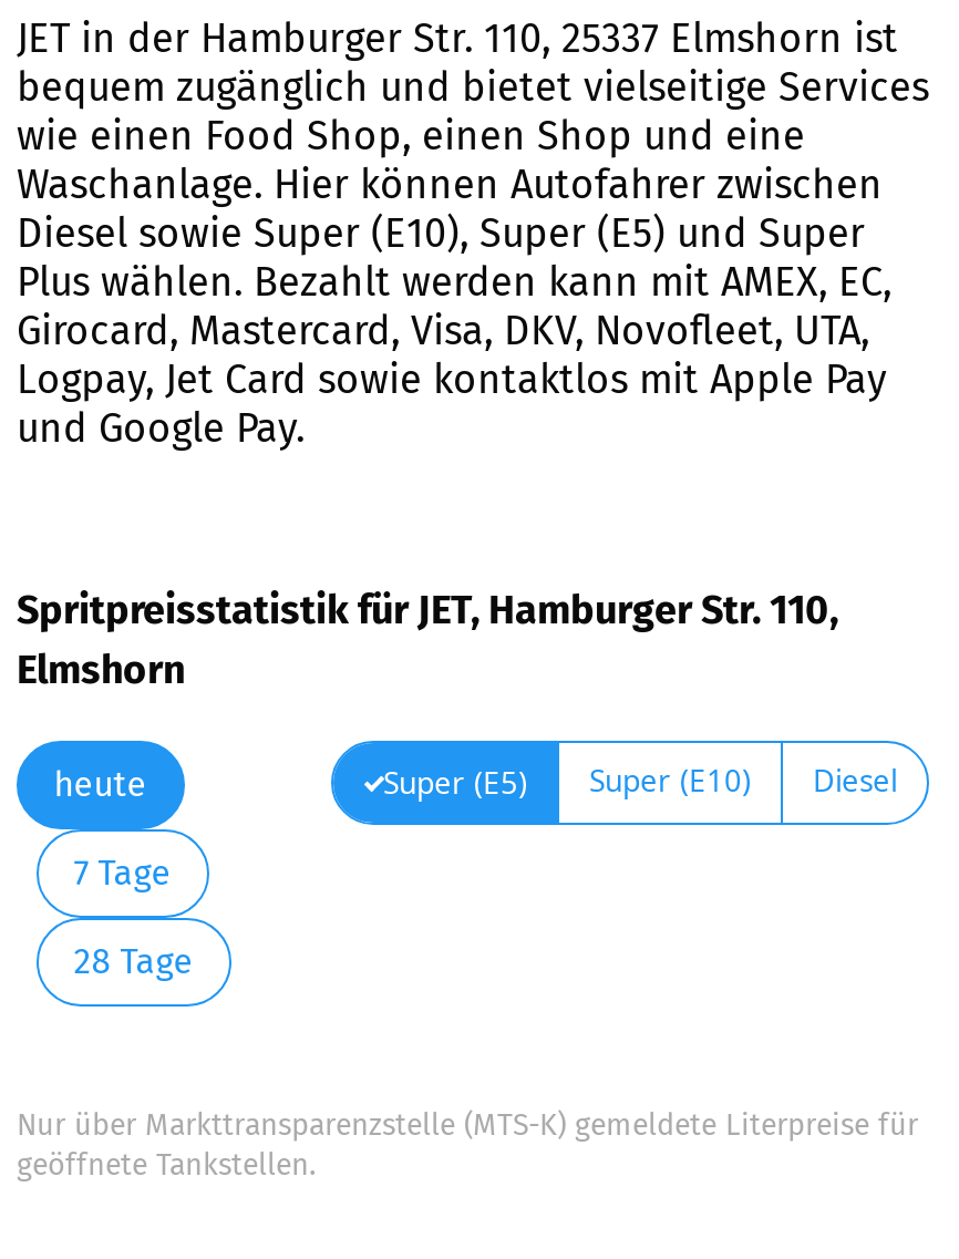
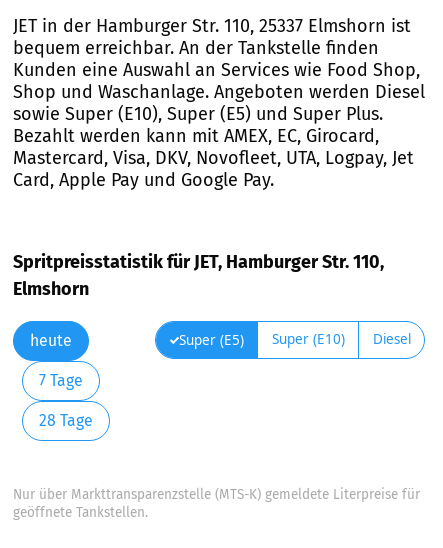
[17,62,929,452] bequem zugänglich und bietet vielseitige Services | wie einen Food Shop, einen Shop und eine | Waschanlage. Hier können Autofahrer zwischen | Diesel sowie Super (E10), Super (E5) und Super | Plus wählen. Bezahlt werden kann mit AMEX, EC, | Girocard, Mastercard, Visa, DKV, Novofleet, UTA, | Logpay, Jet Card sowie kontaktlos mit Apple Pay | und Google Pay. -> [13,36,425,190] bequem erreichbar. An der Tankstelle finden | Kunden eine Auswahl an Services wie Food Shop, | Shop und Waschanlage. Angeboten werden Diesel | sowie Super (E10), Super (E5) und Super Plus. | Bezahlt werden kann mit AMEX, EC, Girocard, | Mastercard, Visa, DKV, Novofleet, UTA, Logpay, Jet | Card, Apple Pay und Google Pay.

